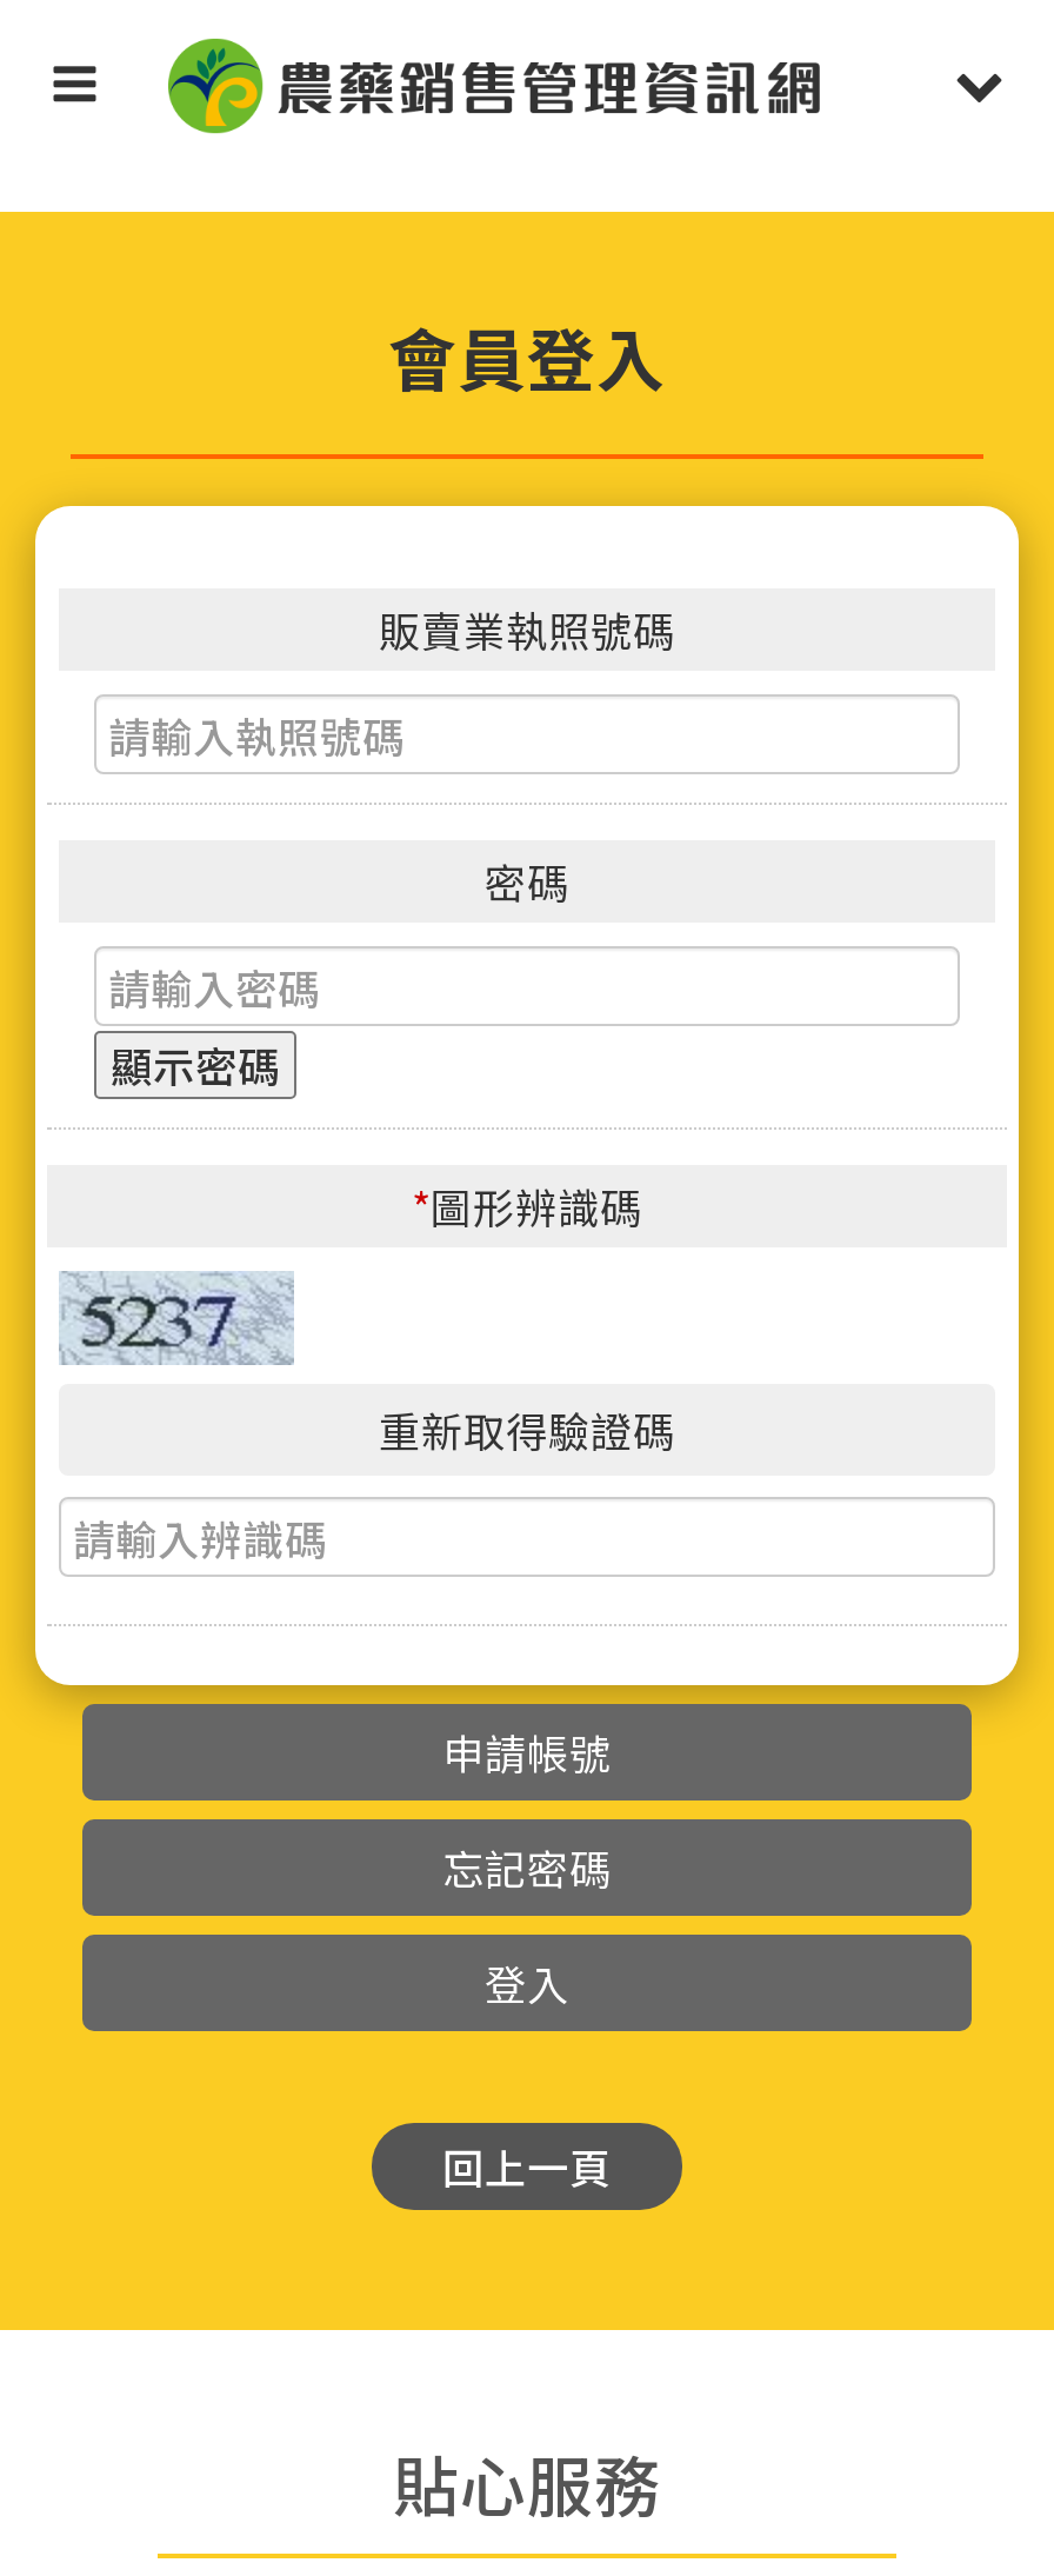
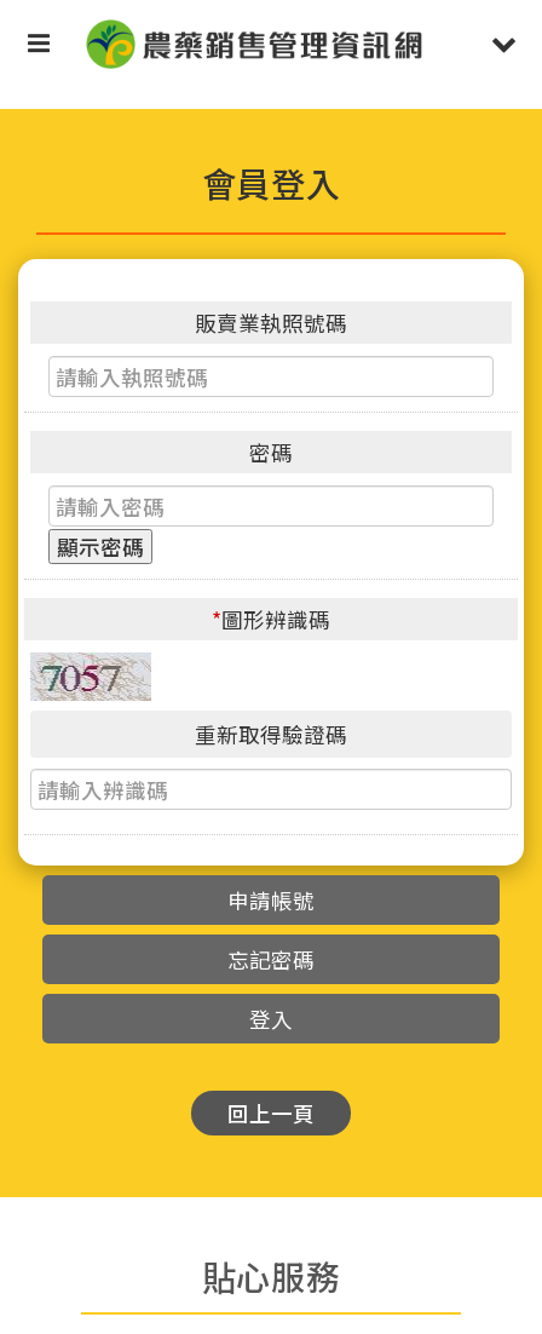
[61,1273,292,1363] [image] -> [34,655,149,701] [image]

